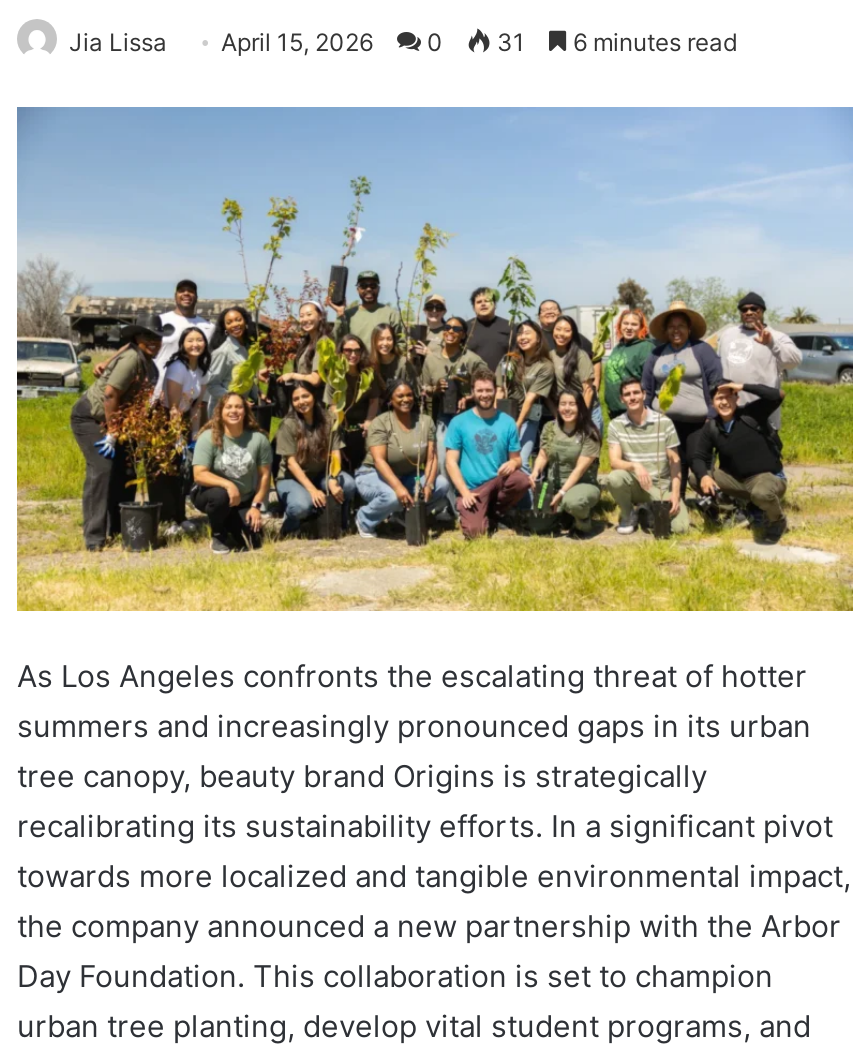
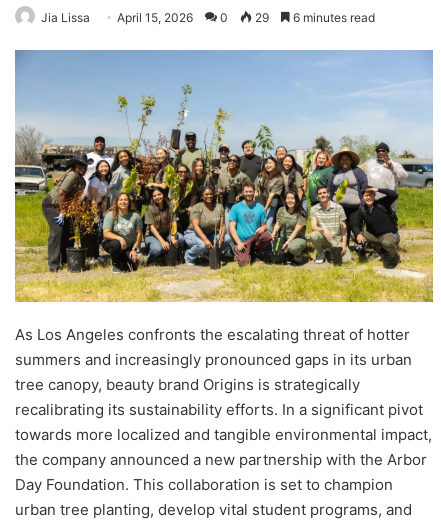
[69,27,737,57] Jia Lissa April 15, 2026 0 31 6 minutes read -> [41,10,375,25] Jia Lissa April 15, 2026 0 29 6 minutes read

